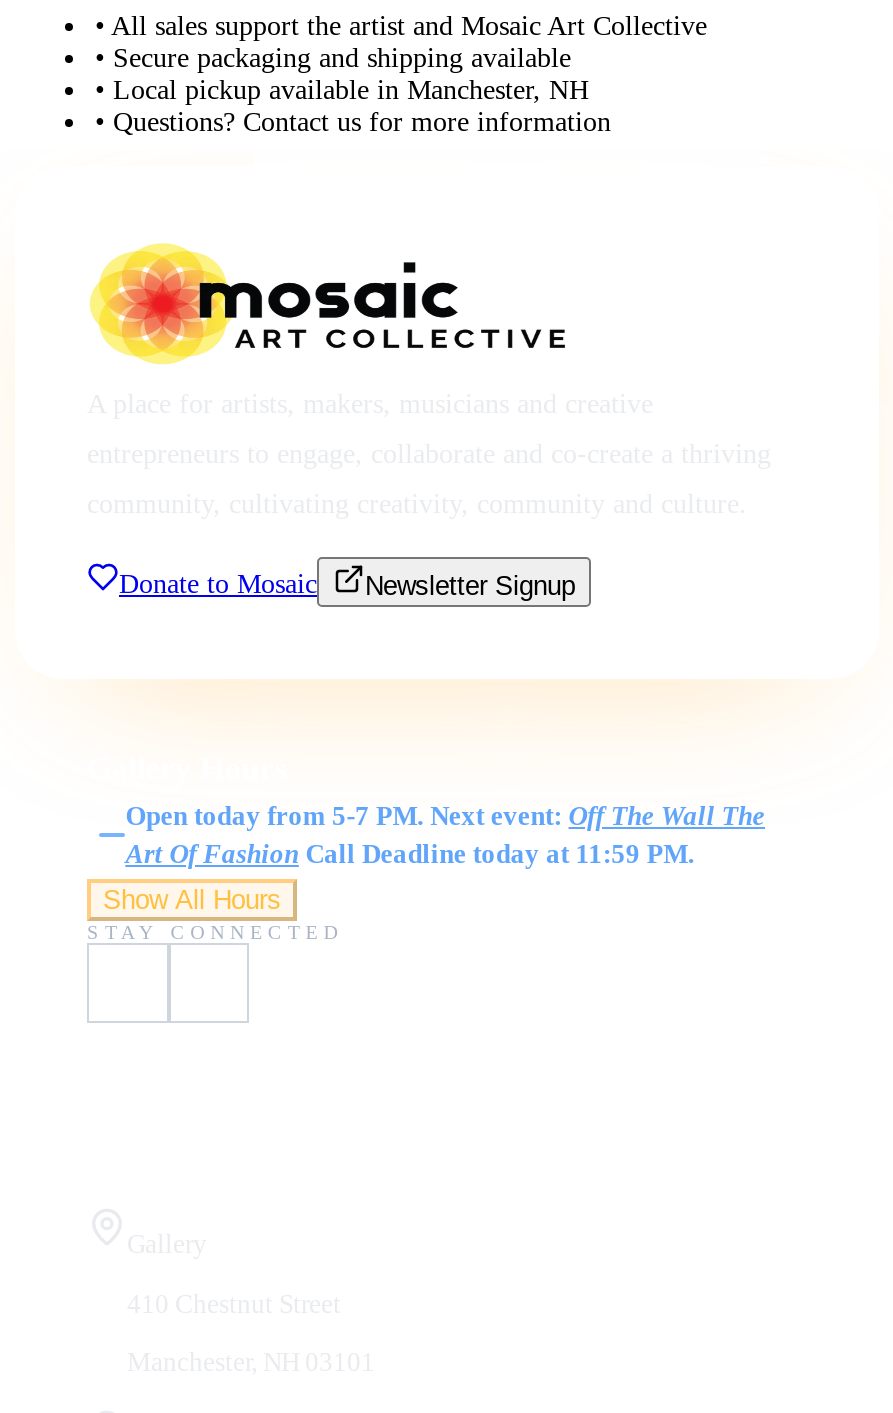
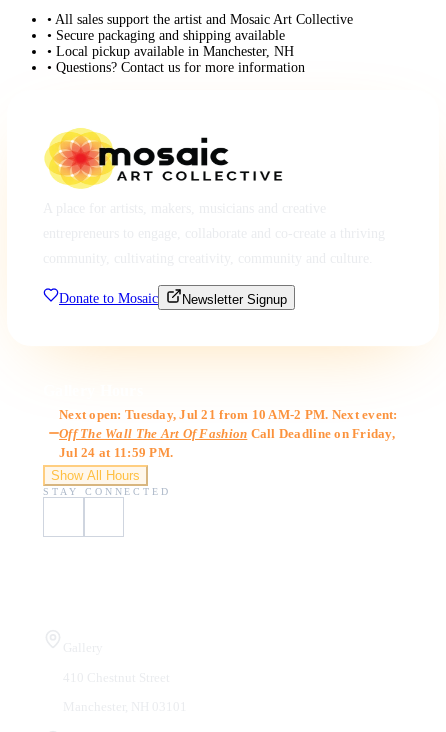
[125,800,765,868] Open today from 5-7 PM. Next event: Off The Wall The | Art Of Fashion Call Deadline today at 11:59 PM. -> [59,407,398,460] Next open: Tuesday, Jul 21 from 10 AM-2 PM. Next event: | Off The Wall The Art Of Fashion Call Deadline on Friday, | Jul 24 at 11:59 PM.

